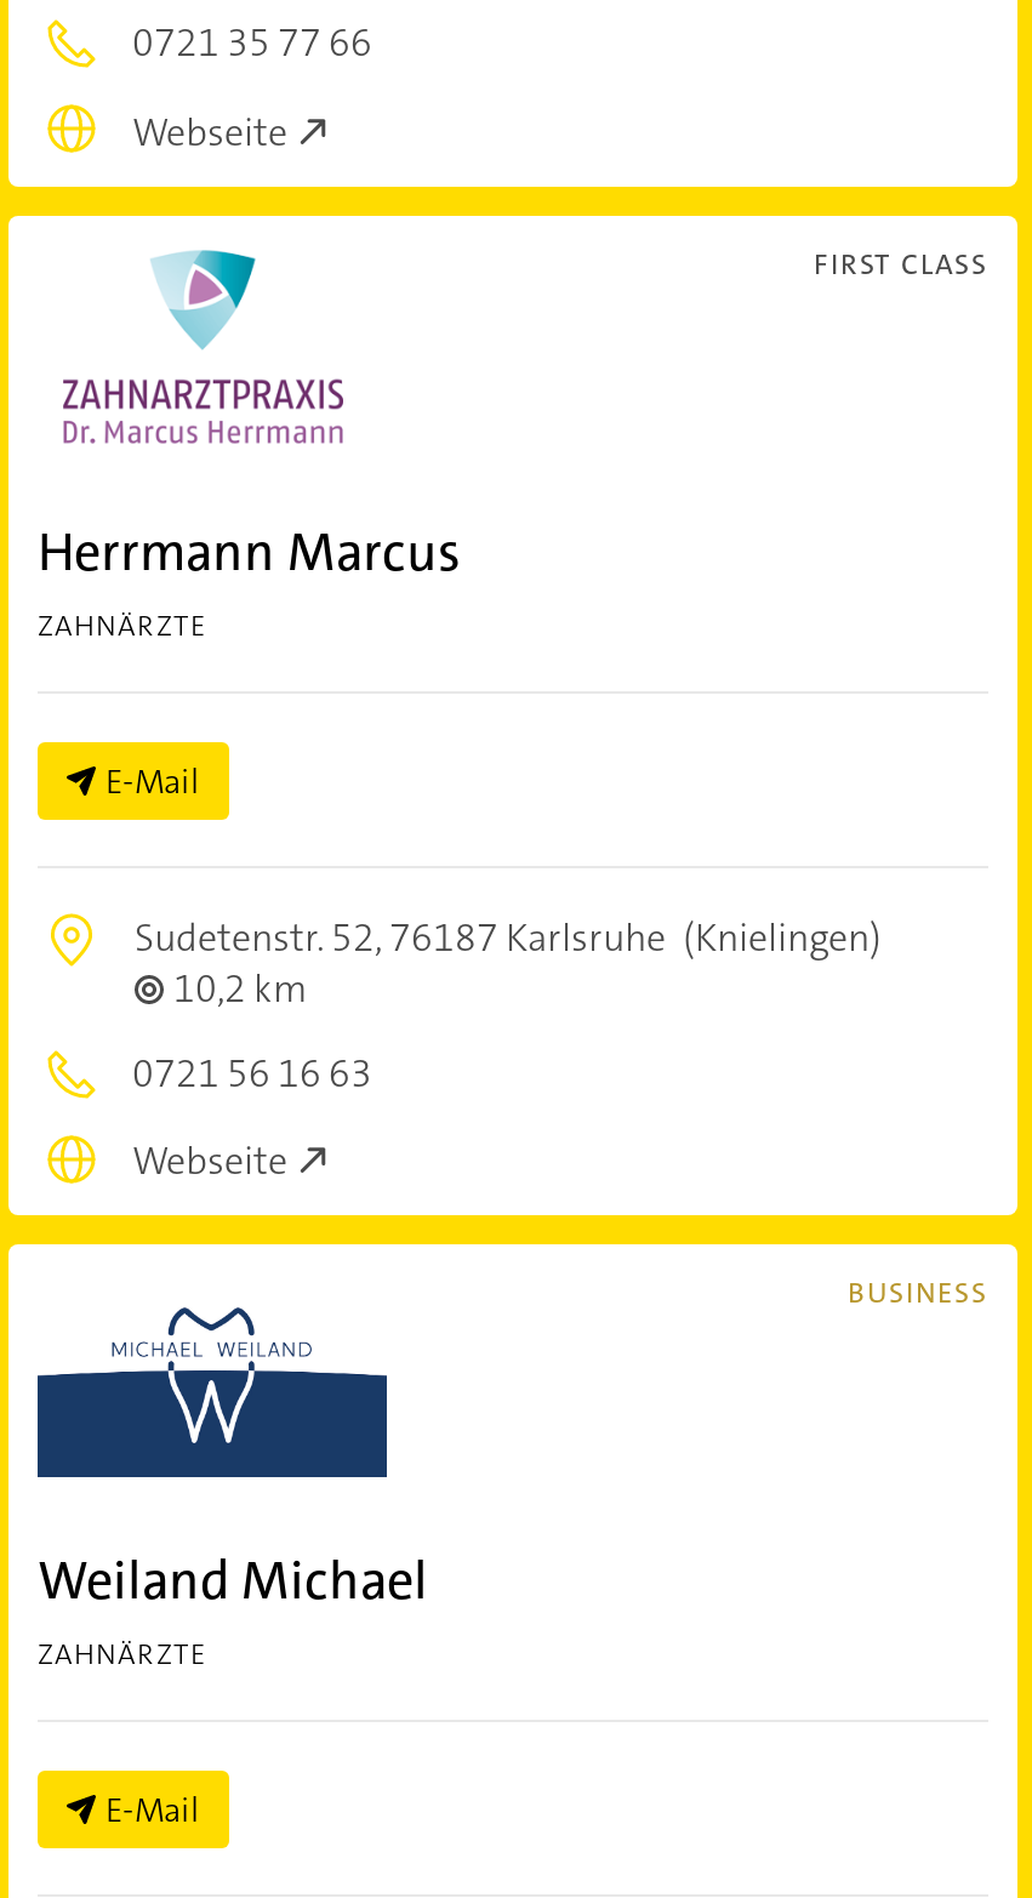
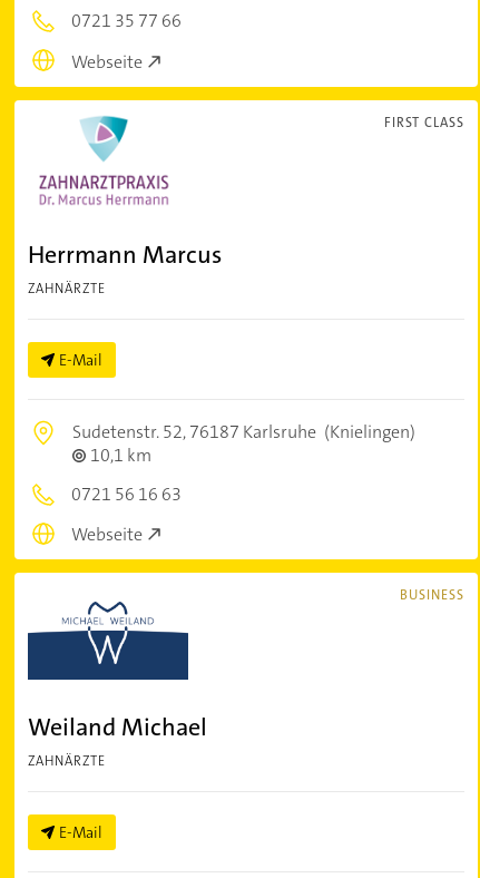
[173,962,307,1013] 10,2 km -> [90,443,151,466] 10,1 km

